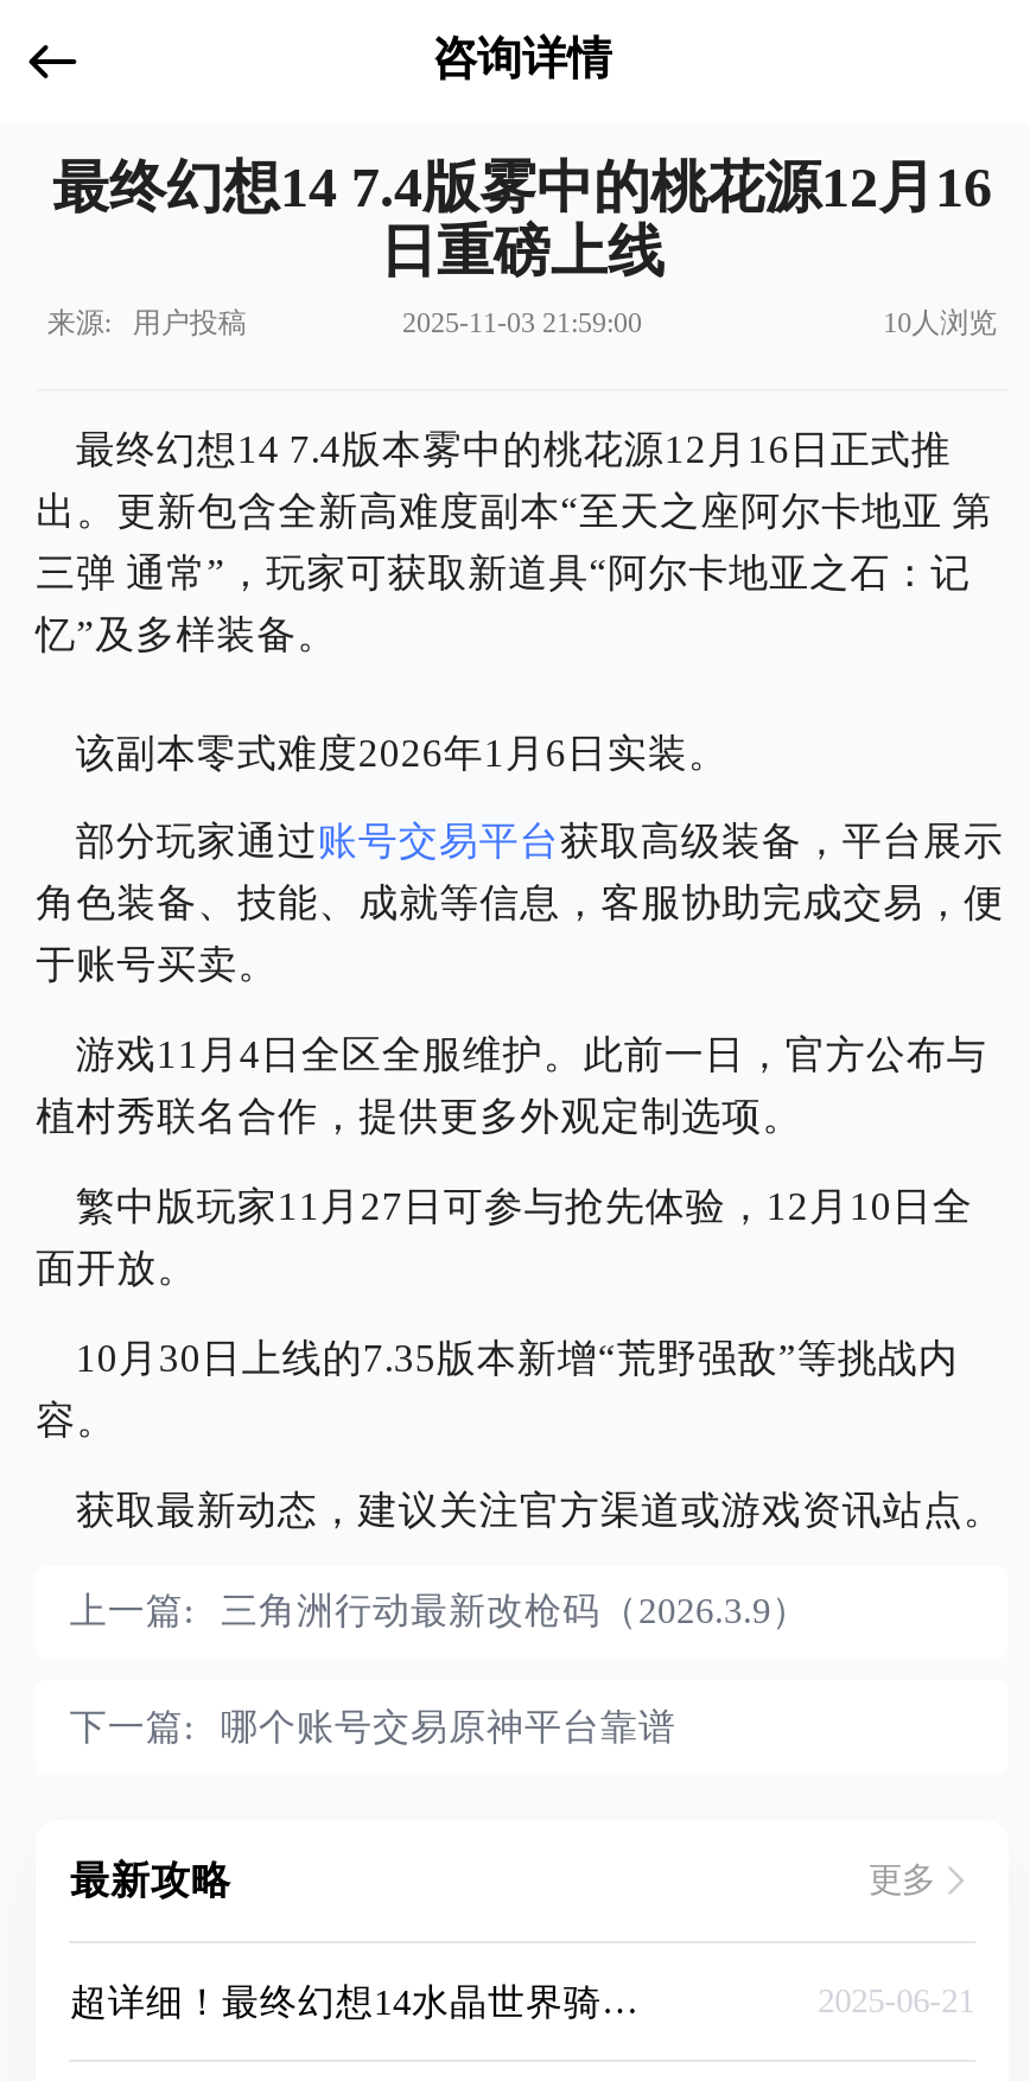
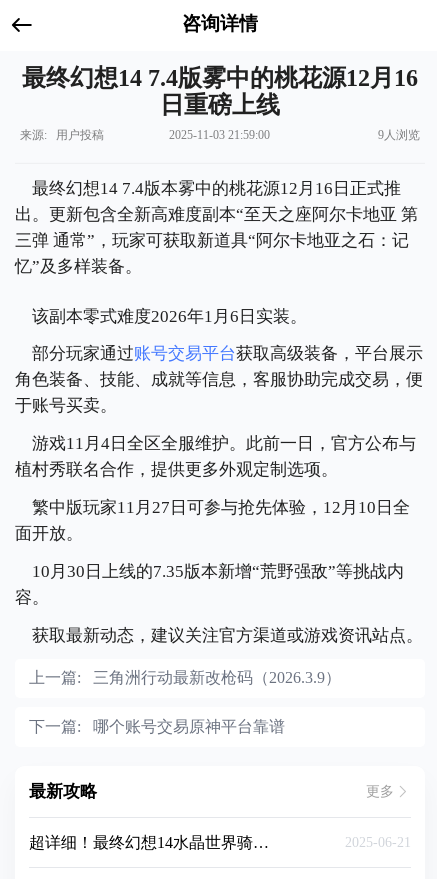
[883,307,997,340] 10人浏览 -> [378,128,420,142] 9人浏览

